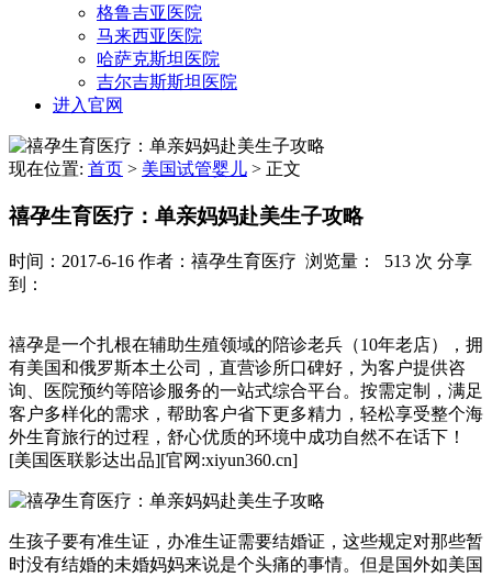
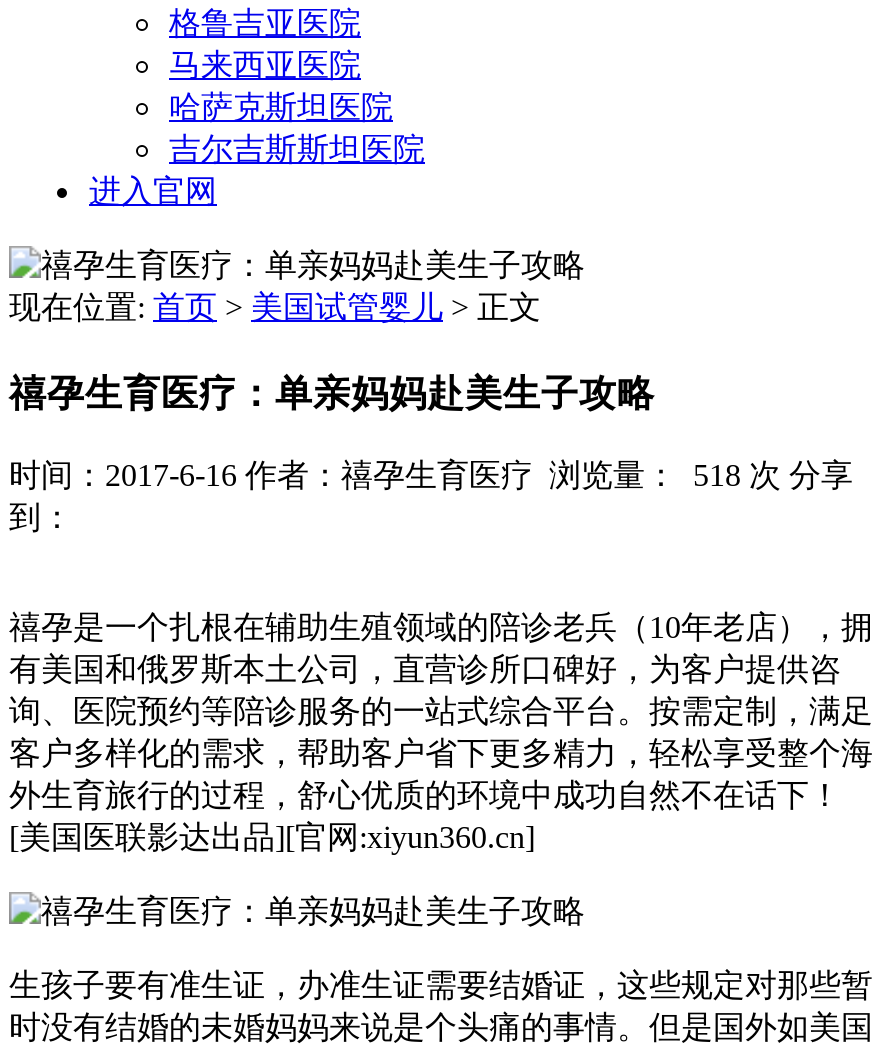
[9,252,472,271] 时间：2017-6-16 作者：禧孕生育医疗 浏览量： 513 次 分享 -> [9,459,853,493] 时间：2017-6-16 作者：禧孕生育医疗 浏览量： 518 次 分享

